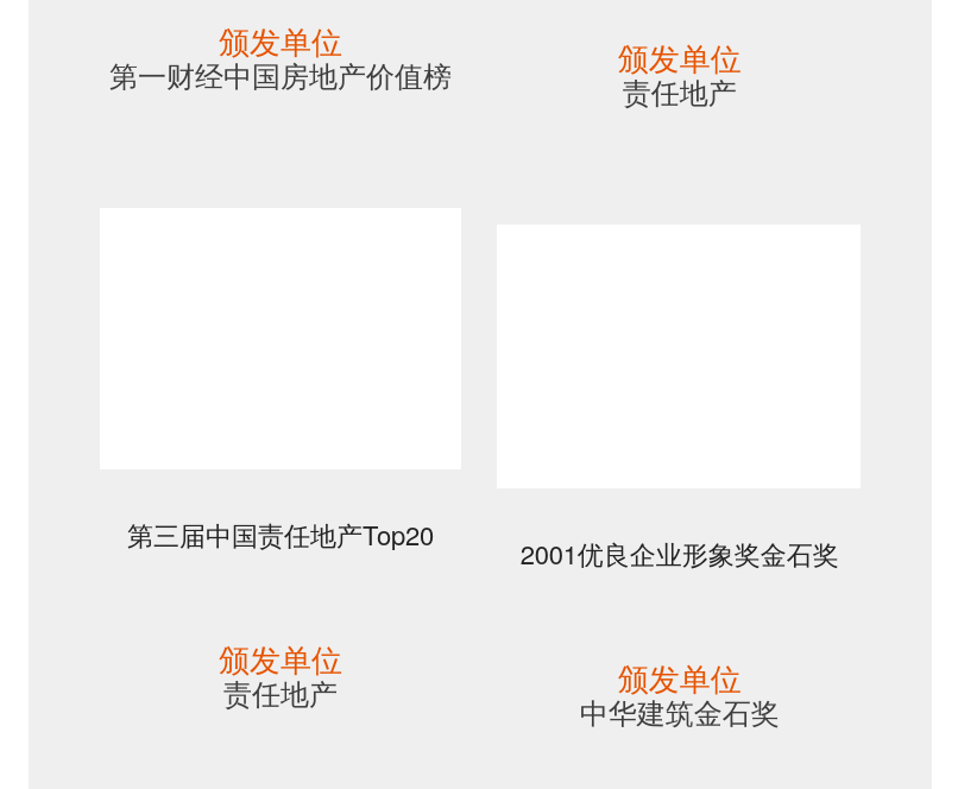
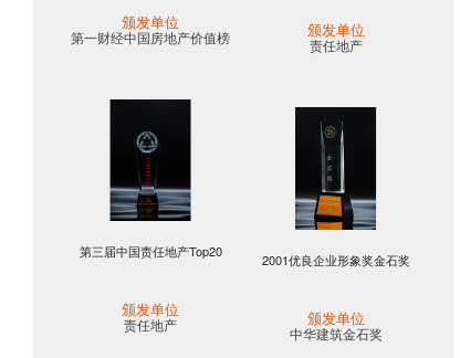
none -> [108,98,192,222] [image]
none -> [294,106,378,231] [image]

